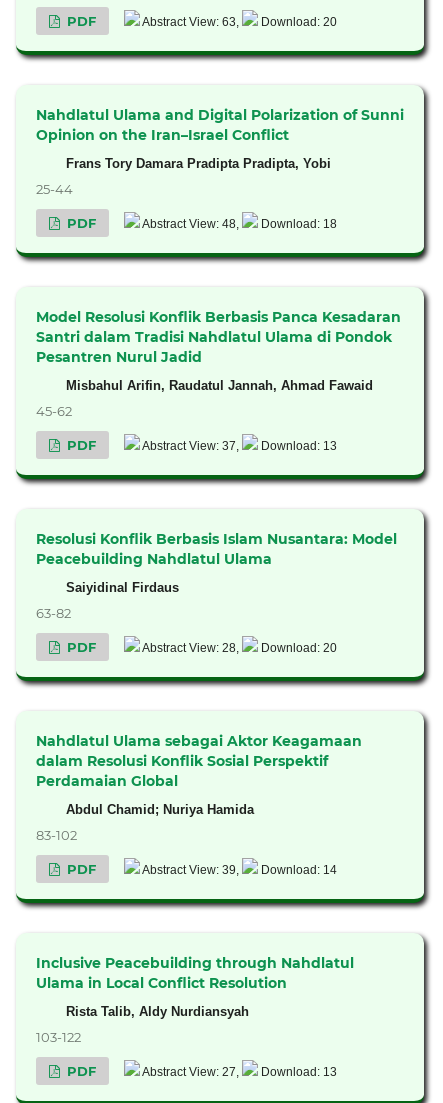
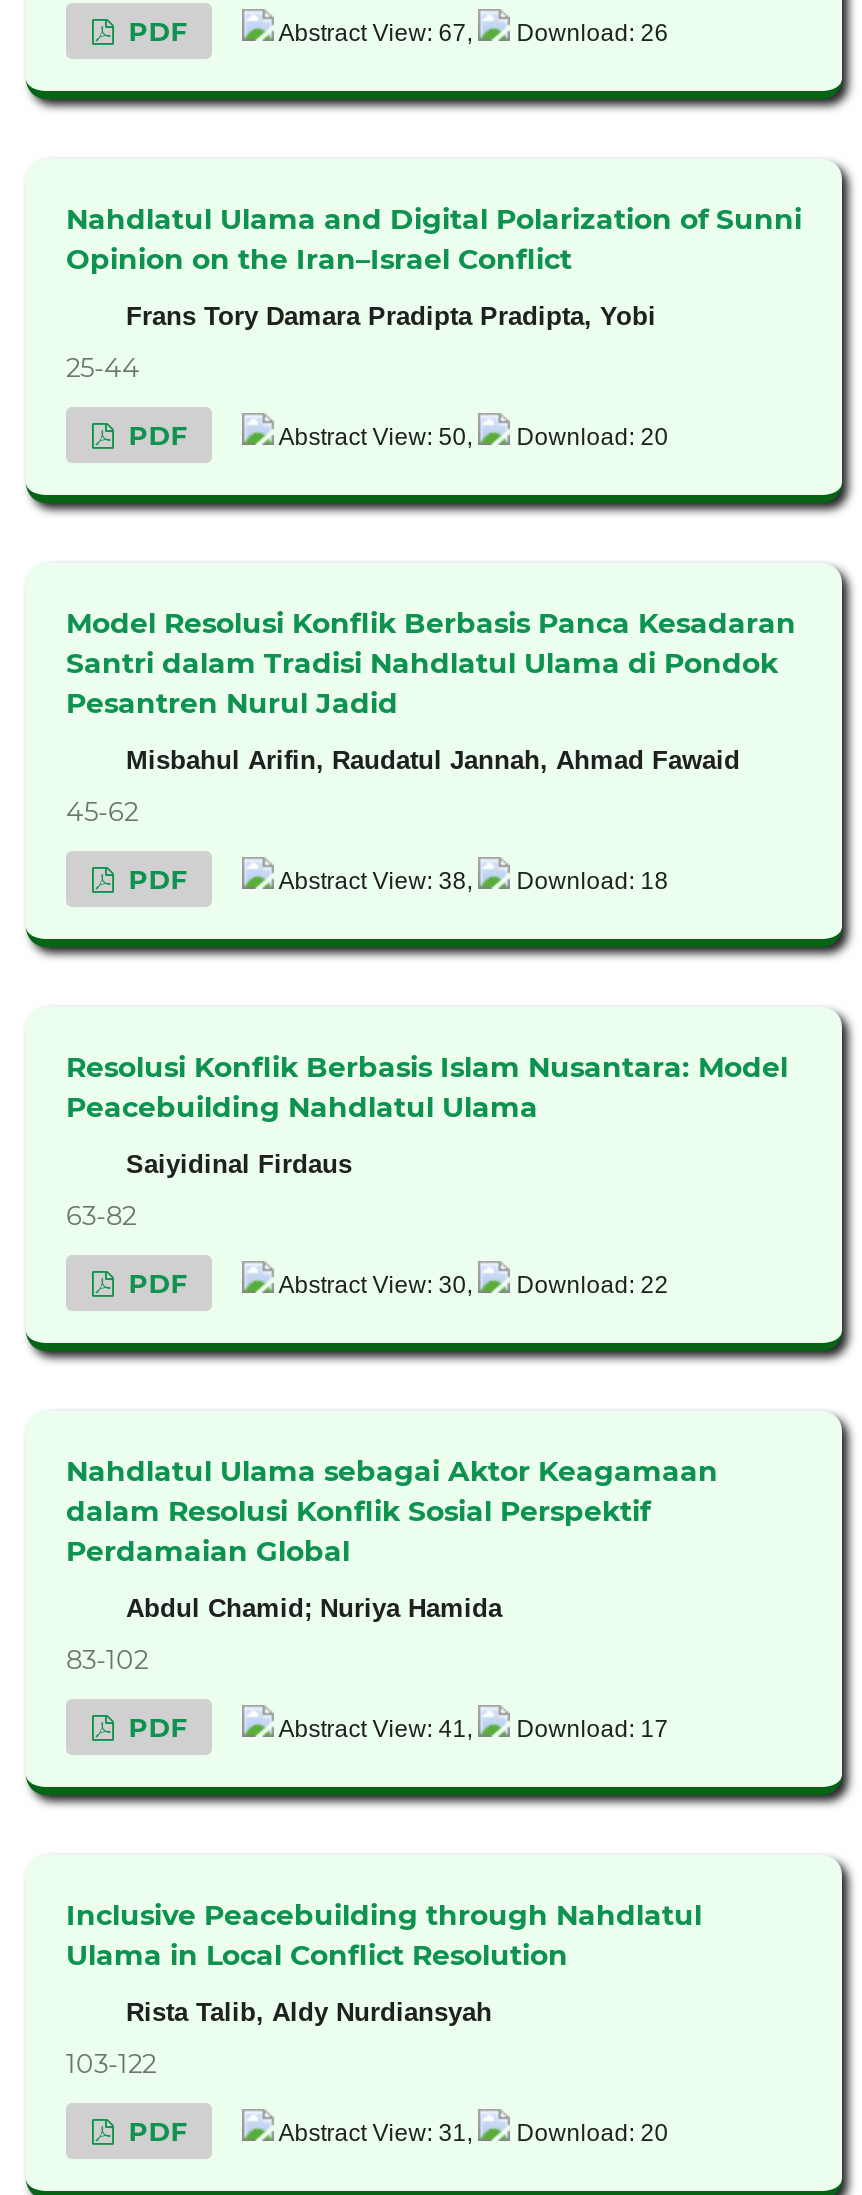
[140,15,242,29] Abstract View: 63, -> [274,19,478,47] Abstract View: 67,
[258,15,337,29] Download: 20 -> [510,19,668,47] Download: 26
[140,217,242,231] Abstract View: 48, -> [274,423,478,451] Abstract View: 50,
[258,217,337,231] Download: 18 -> [510,423,668,451] Download: 20
[140,439,242,453] Abstract View: 37, -> [274,867,478,895] Abstract View: 38,
[258,439,337,453] Download: 13 -> [510,867,668,895] Download: 18
[140,641,242,655] Abstract View: 28, -> [274,1271,478,1299] Abstract View: 30,
[258,641,337,655] Download: 20 -> [510,1271,668,1299] Download: 22
[140,863,242,877] Abstract View: 39, -> [274,1715,478,1743] Abstract View: 41,
[258,863,337,877] Download: 14 -> [510,1715,668,1743] Download: 17
[140,1065,242,1079] Abstract View: 27, -> [274,2119,478,2147] Abstract View: 31,
[258,1065,337,1079] Download: 13 -> [510,2119,668,2147] Download: 20

